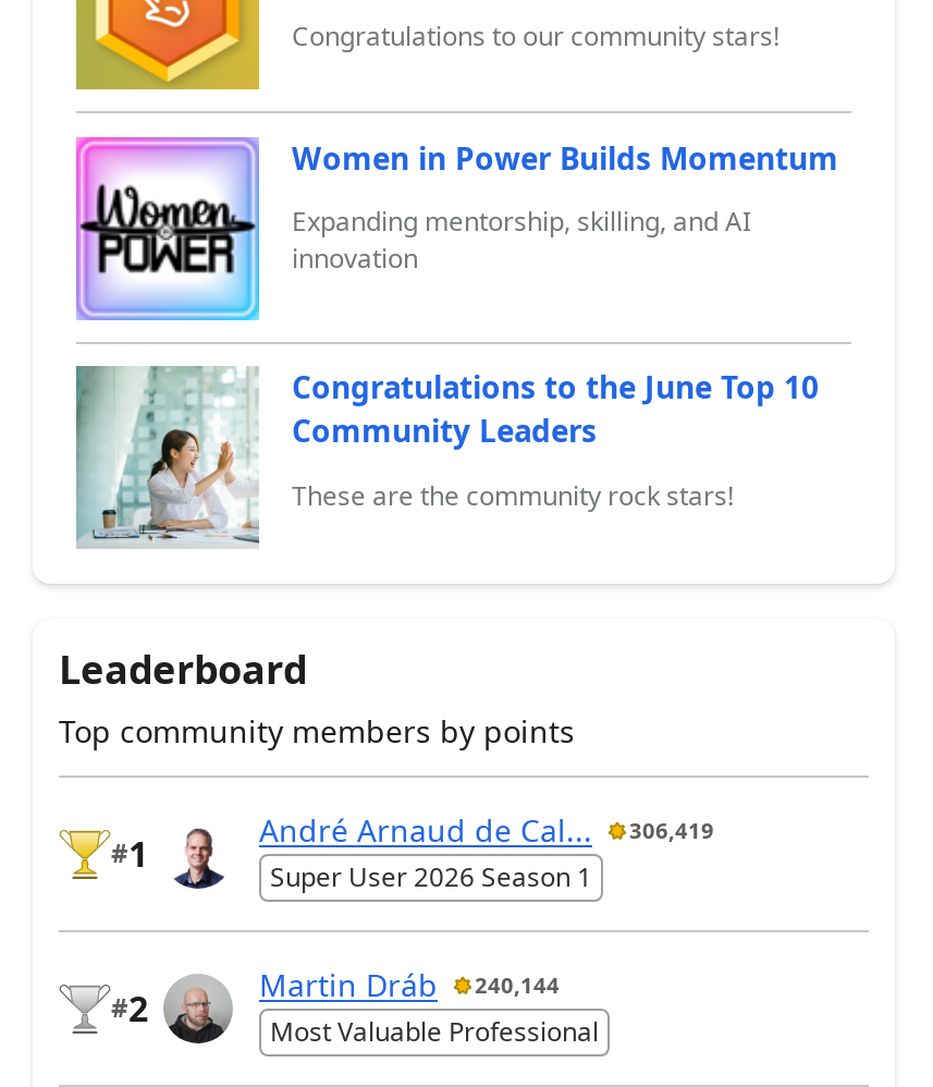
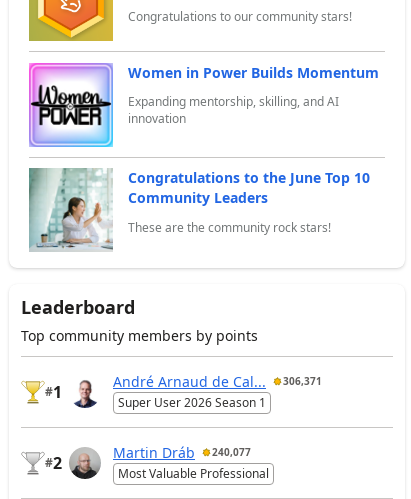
[259,809,714,851] André Arnaud de Cal... 306,419 -> [113,371,322,390] André Arnaud de Cal... 306,371
[259,964,560,1005] Martin Dráb 240,144 -> [113,442,251,461] Martin Dráb 240,077

